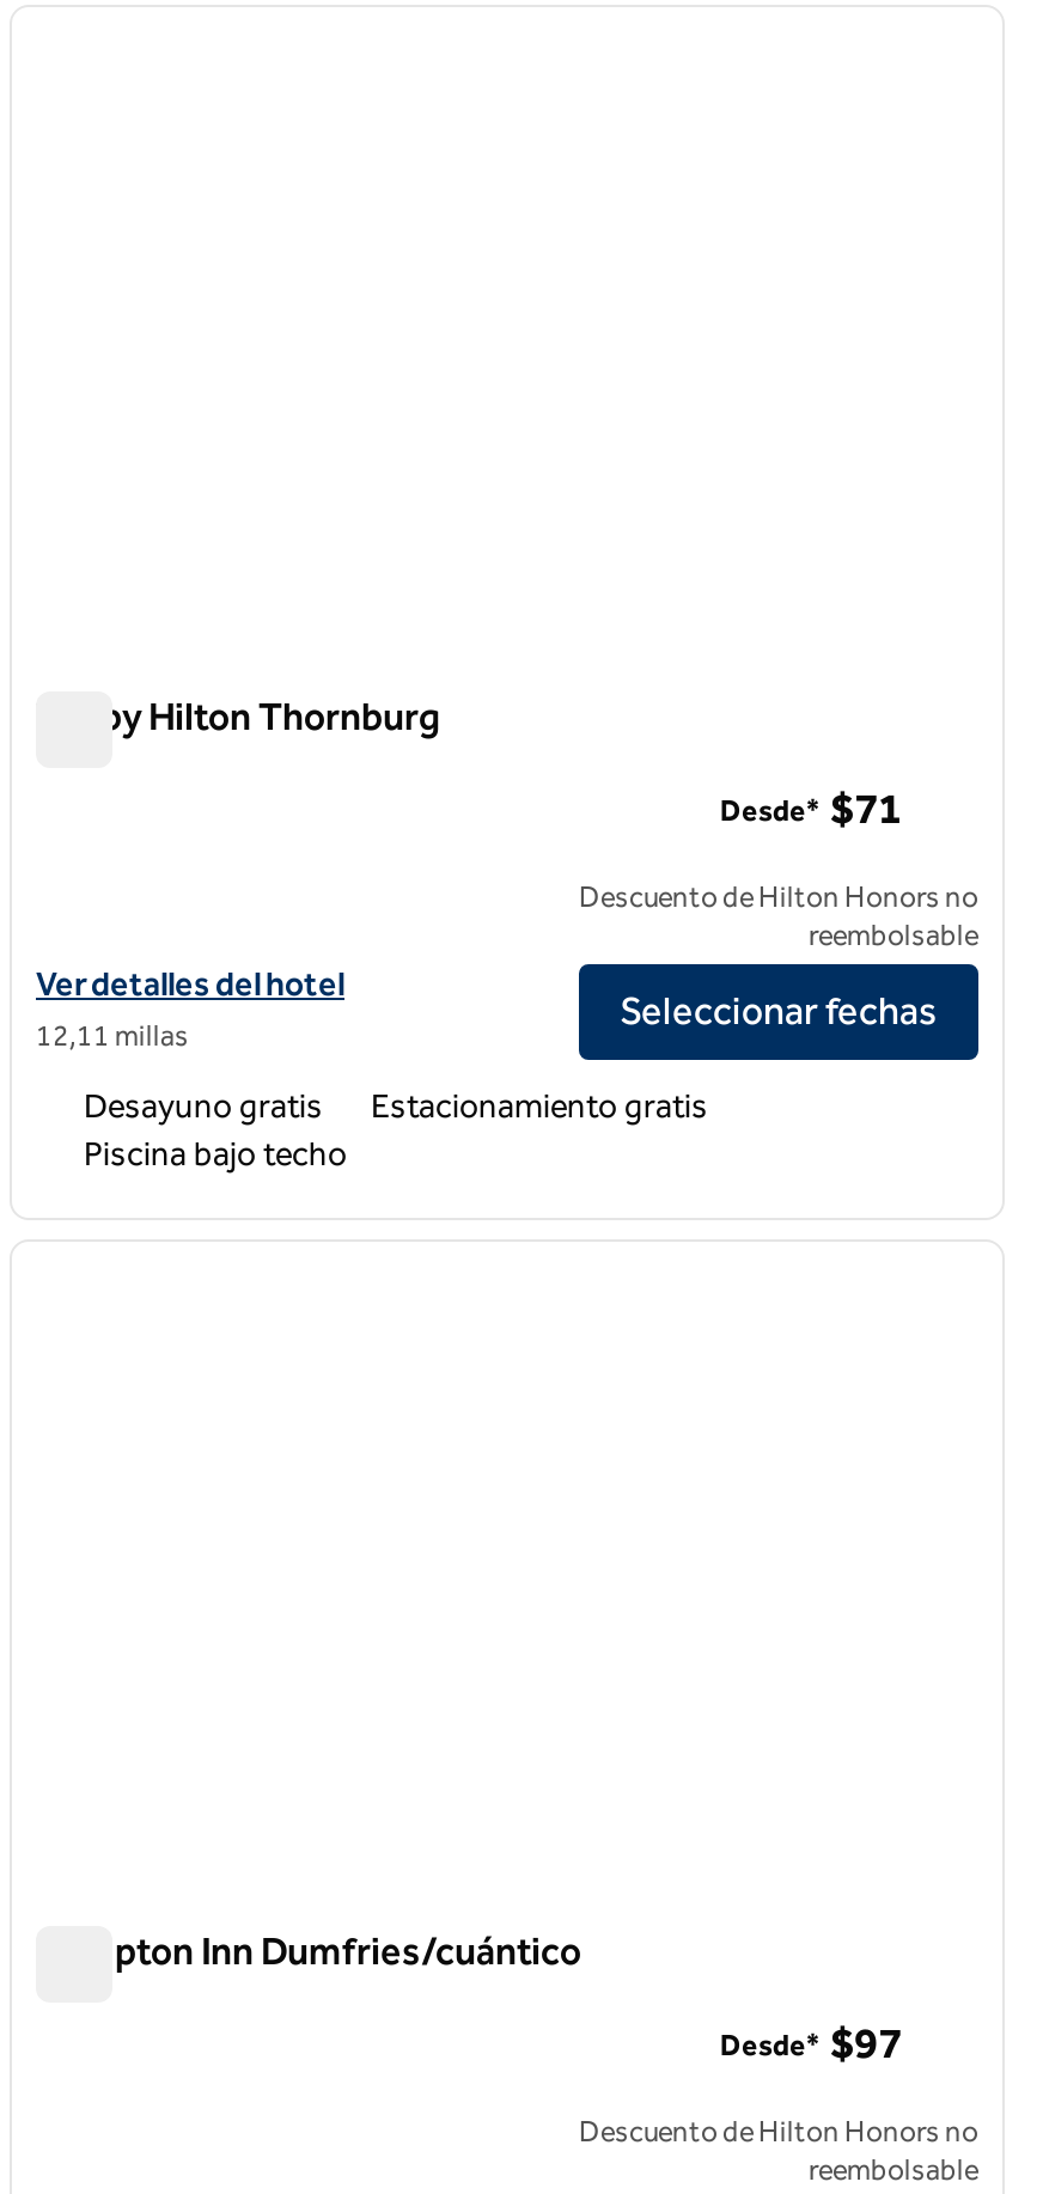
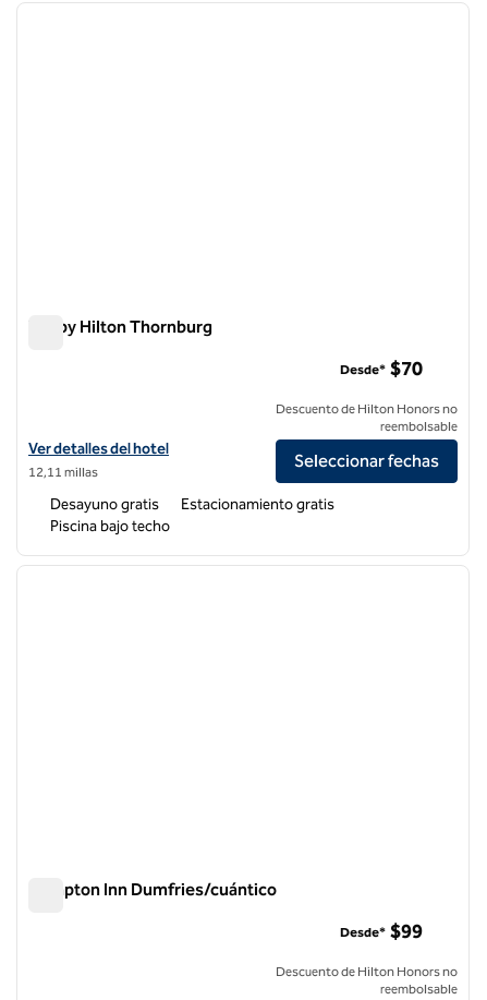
[720,783,902,836] Desde* $71 -> [340,357,423,381] Desde* $70
[720,2018,902,2070] Desde* $97 -> [340,920,423,944] Desde* $99

